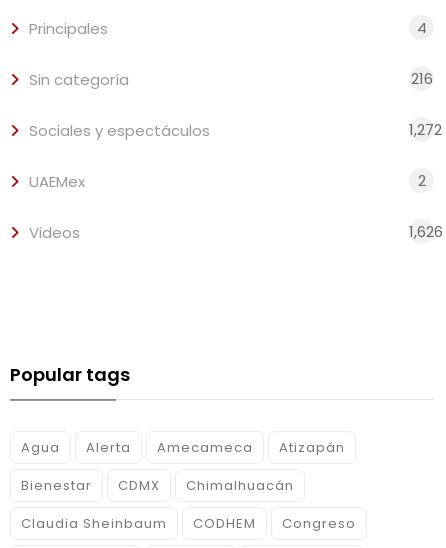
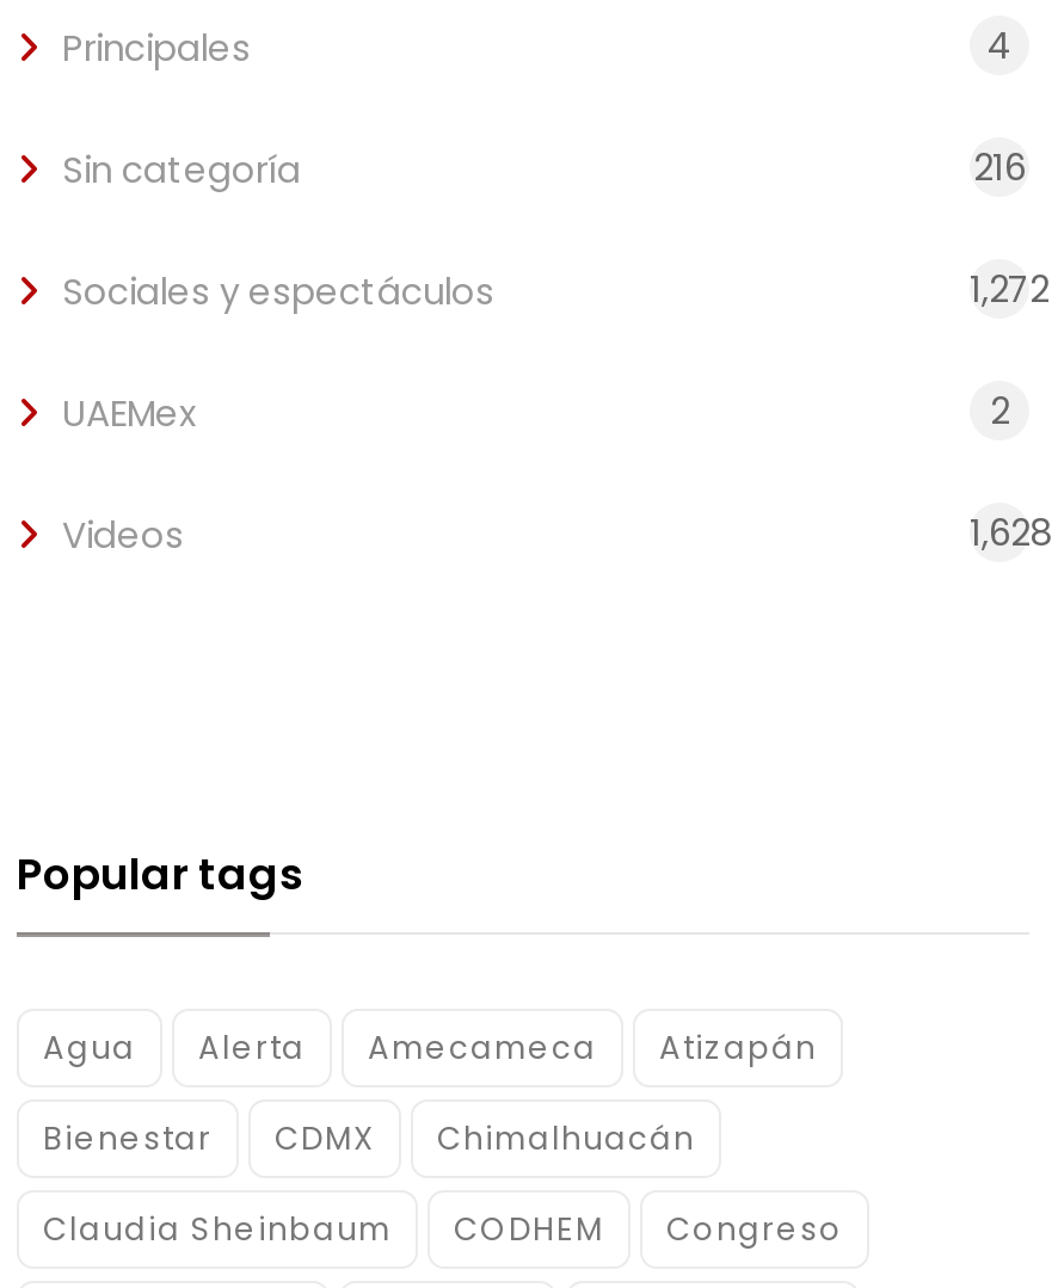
[409,221,443,242] 1,626 -> [970,507,1051,557] 1,628

